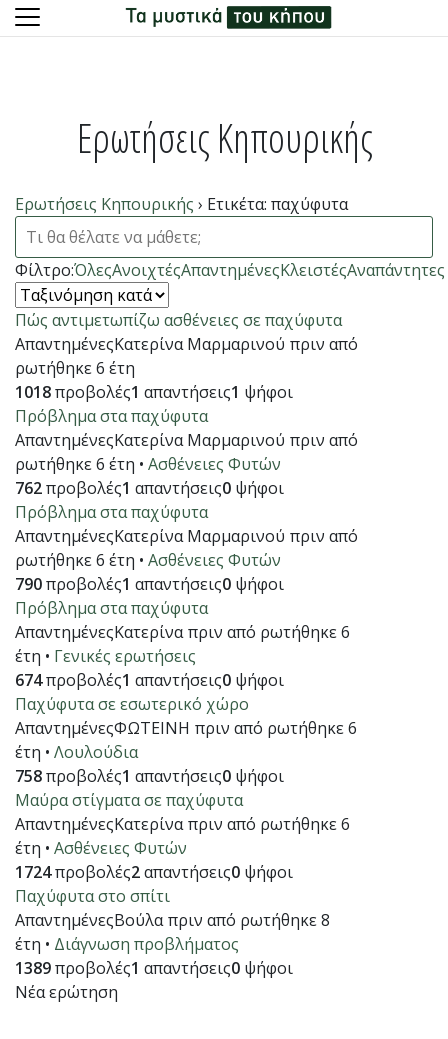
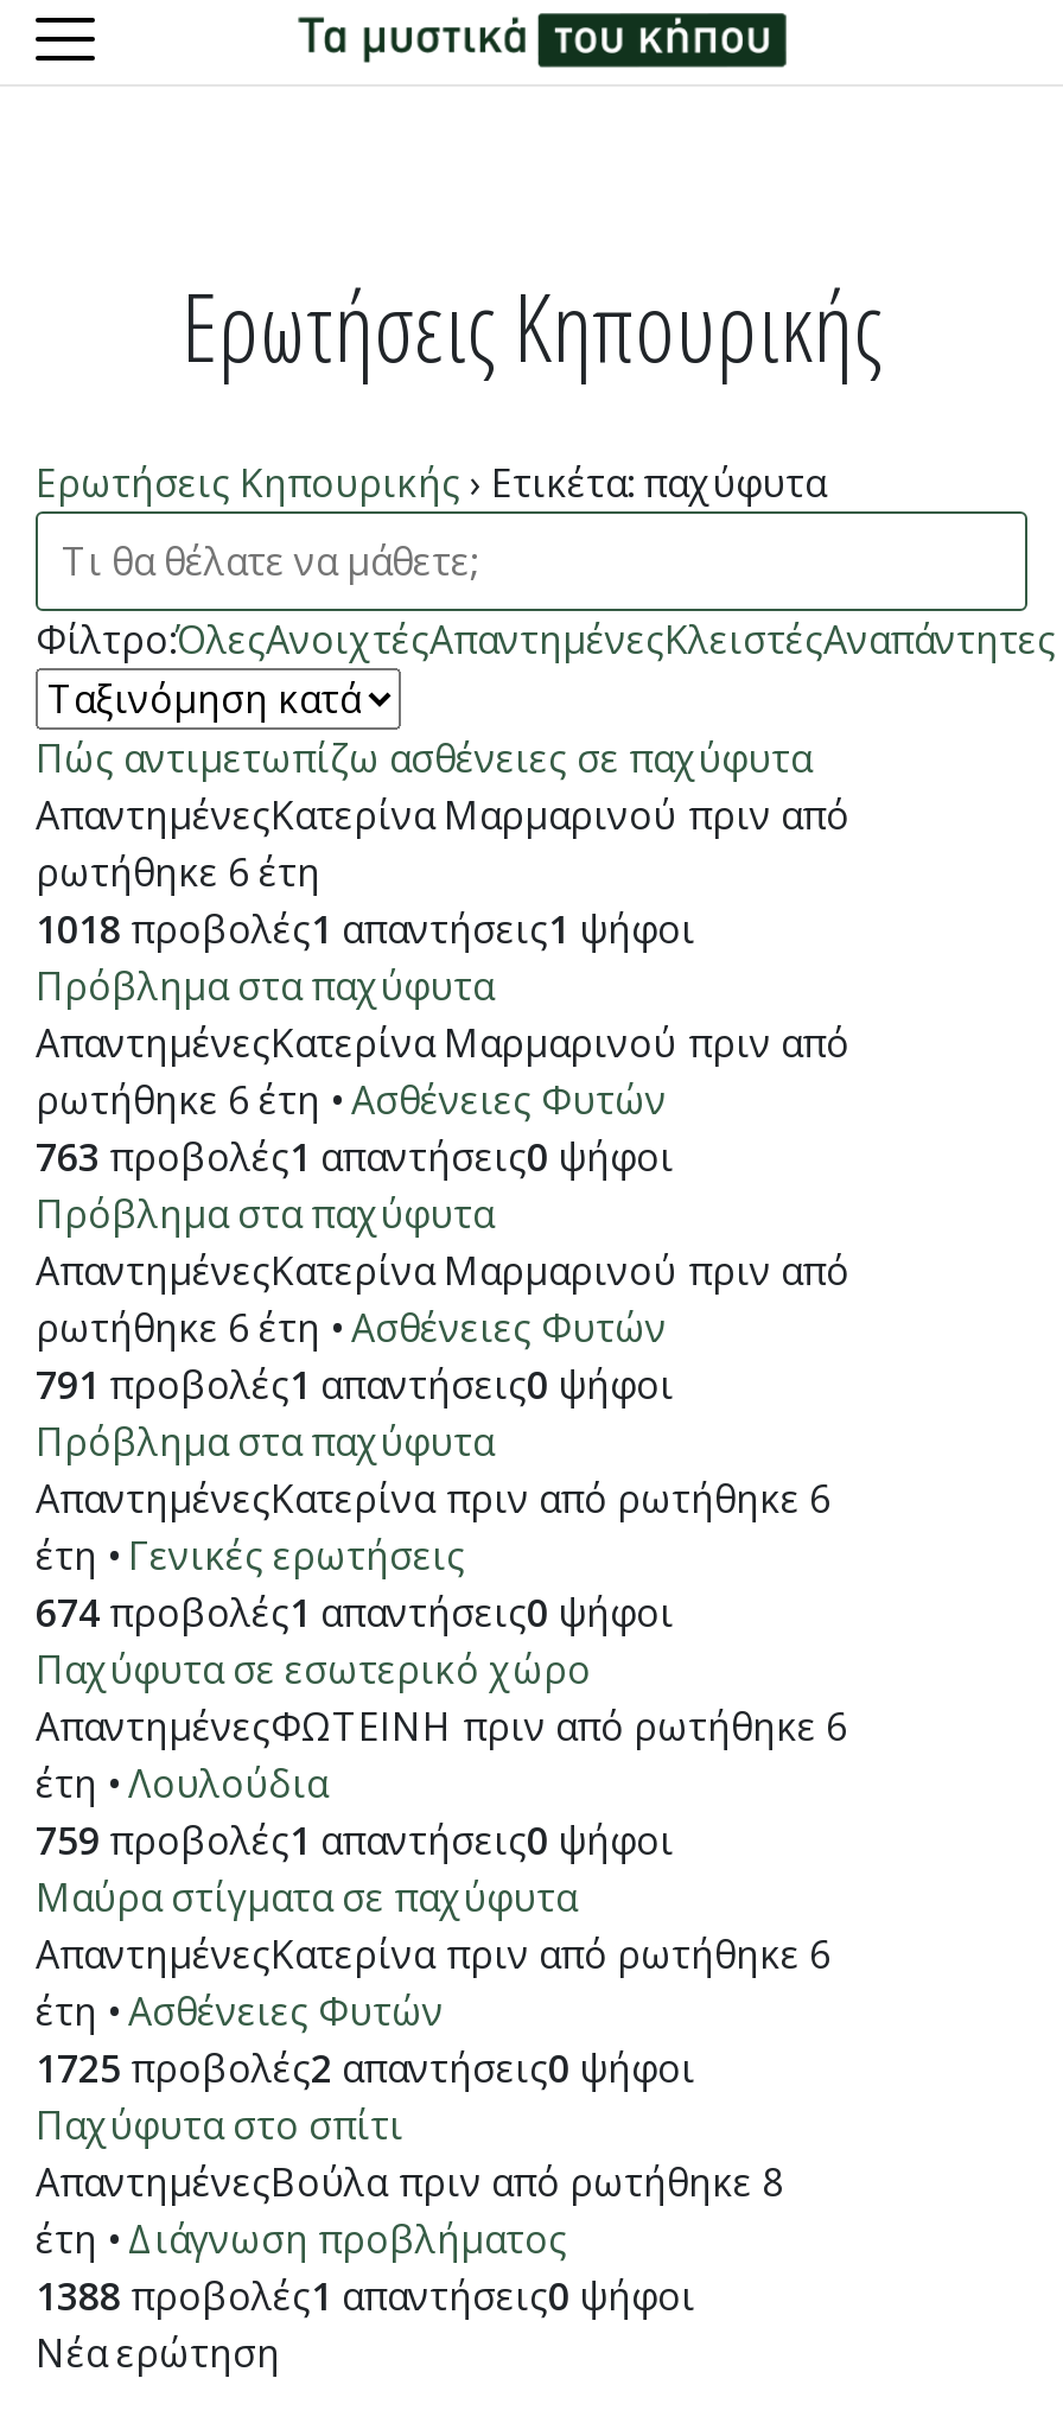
[15,477,284,499] 762 προβολές1 απαντήσεις0 ψήφοι -> [36,1131,674,1183] 763 προβολές1 απαντήσεις0 ψήφοι
[15,573,284,595] 790 προβολές1 απαντήσεις0 ψήφοι -> [36,1359,674,1411] 791 προβολές1 απαντήσεις0 ψήφοι
[15,765,284,787] 758 προβολές1 απαντήσεις0 ψήφοι -> [36,1814,674,1867] 759 προβολές1 απαντήσεις0 ψήφοι
[15,861,293,883] 1724 προβολές2 απαντήσεις0 ψήφοι -> [36,2042,695,2094] 1725 προβολές2 απαντήσεις0 ψήφοι
[15,957,293,979] 1389 προβολές1 απαντήσεις0 ψήφοι -> [36,2270,695,2322] 1388 προβολές1 απαντήσεις0 ψήφοι

